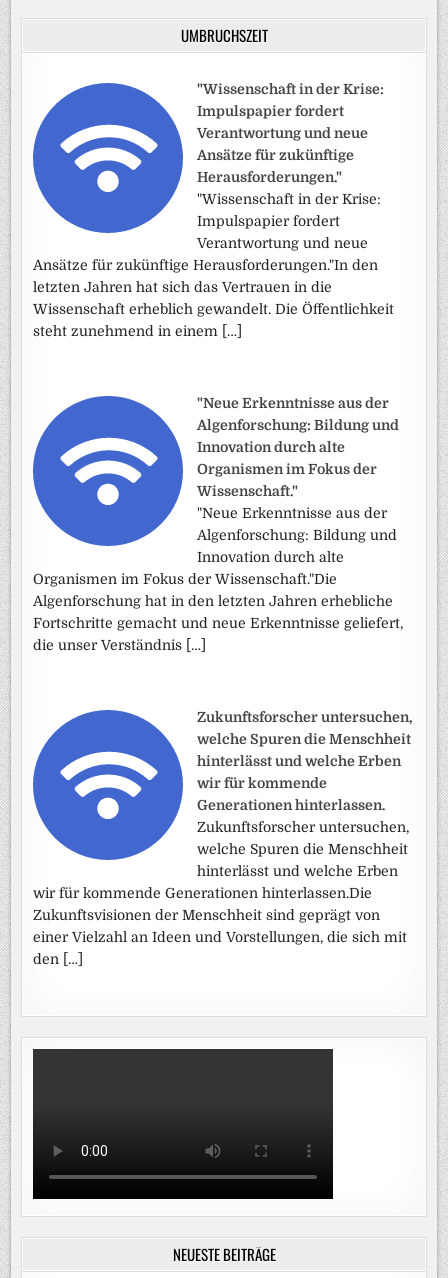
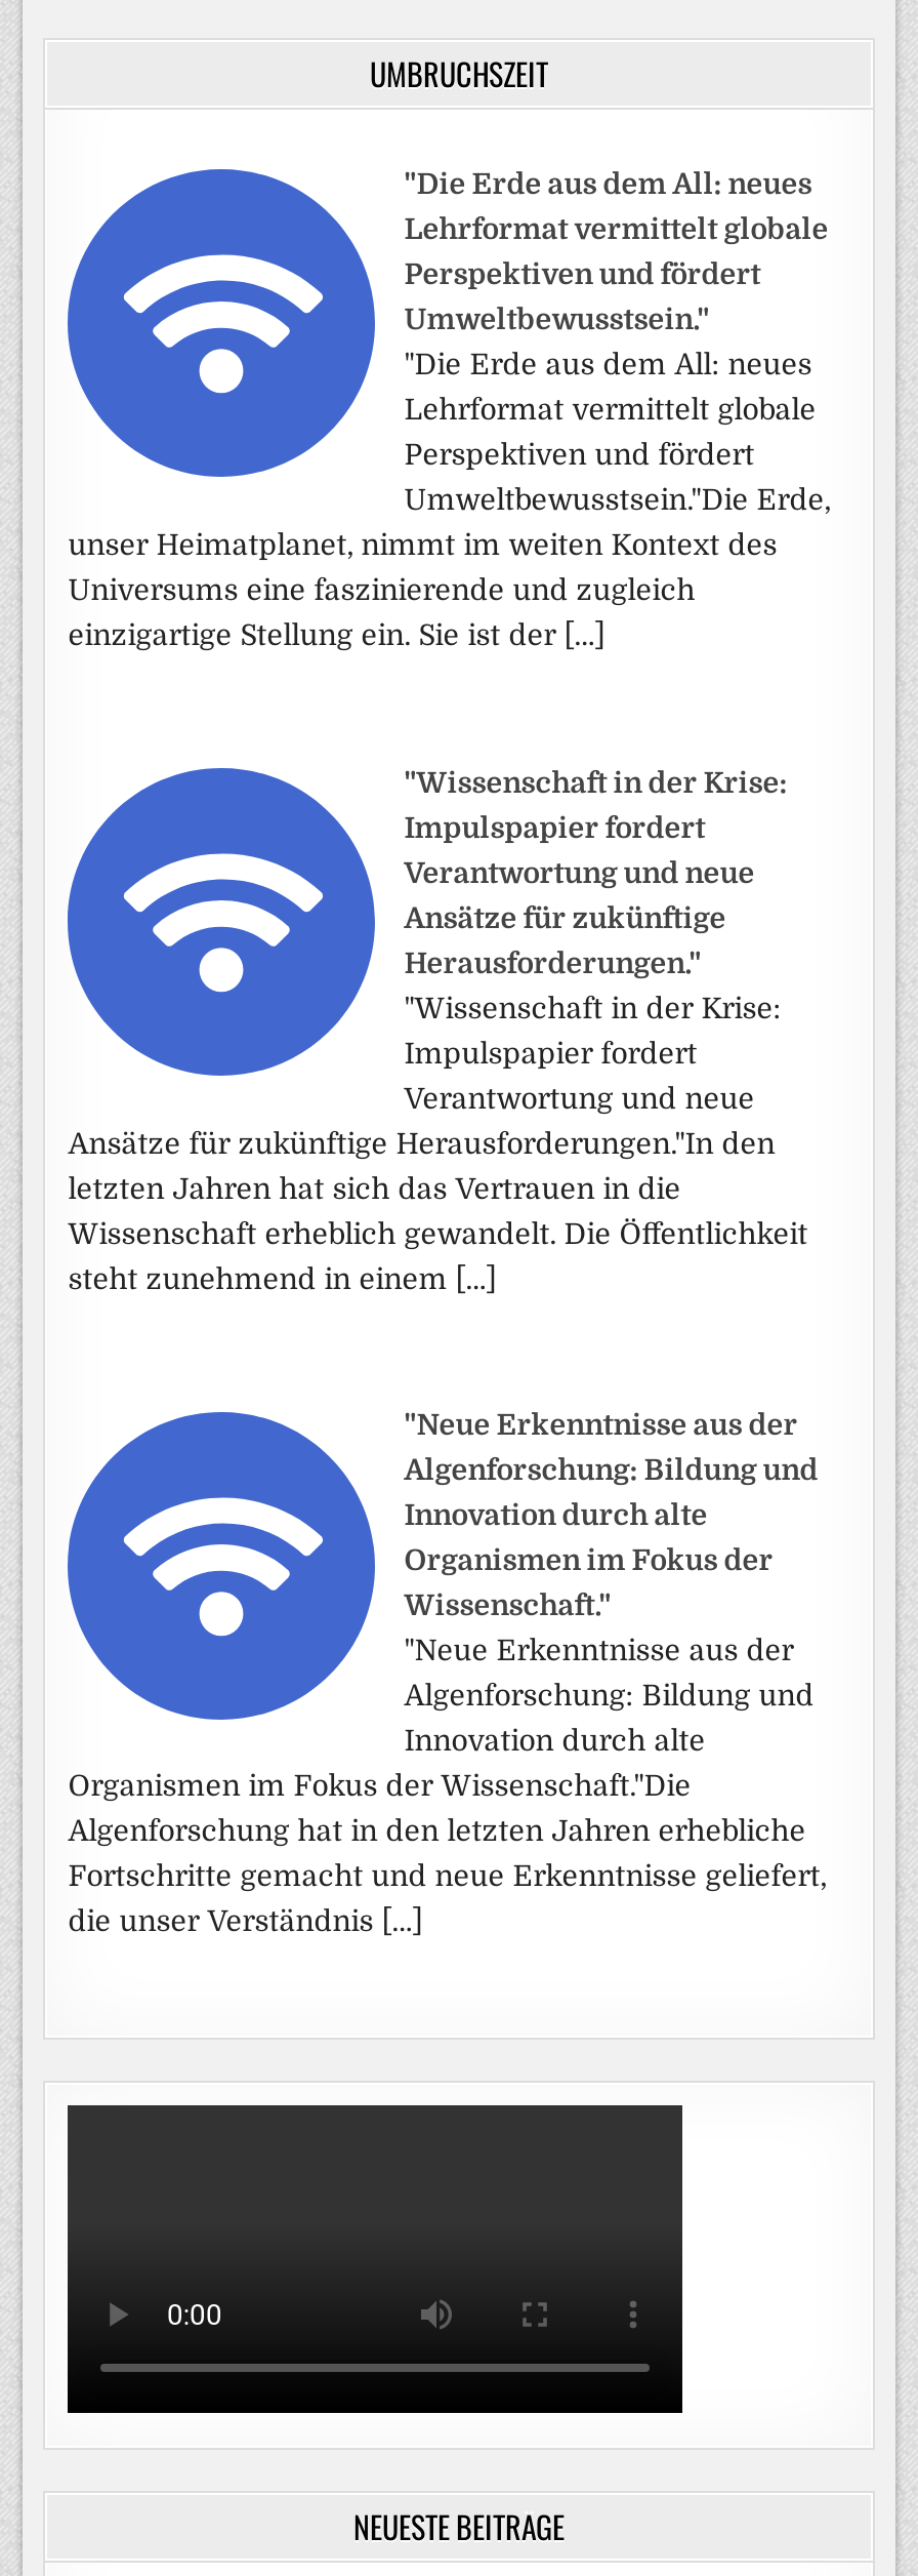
none -> [68,167,830,651] "Die Erde aus dem All: neues | Lehrformat vermittelt globale | Perspektiven und fördert | Umweltbewusstsein." | "Die Erde aus dem All: neues | Lehrformat vermittelt globale | Perspektiven und fördert | Umweltbewusstsein."Die Erde, | unser Heimatplanet, nimmt im weiten Kontext des | Universums eine faszinierende und zugleich | einzigartige Stellung ein. Sie ist der […]
moved [33,81,403,653] -> [68,765,826,1938]: "Wissenschaft in der Krise: | Impulspapier fordert | Verantwortung und neue | ... | Fortschritte gemacht und neue Erkenntnisse geliefert, | die unser Verständnis […]
[33,709,413,967] Zukunftsforscher untersuchen, | welche Spuren die Menschheit | hinterlässt und welche Erben | wir für kommende | Generationen hinterlassen. | Zukunftsforscher untersuchen, | welche Spuren die Menschheit | hinterlässt und welche Erben | wir für kommende Generationen hinterlassen.Die | Zukunftsvisionen der Menschheit sind geprägt von | einer Vielzahl an Ideen und Vorstellungen, die sich mit | den […] -> none

